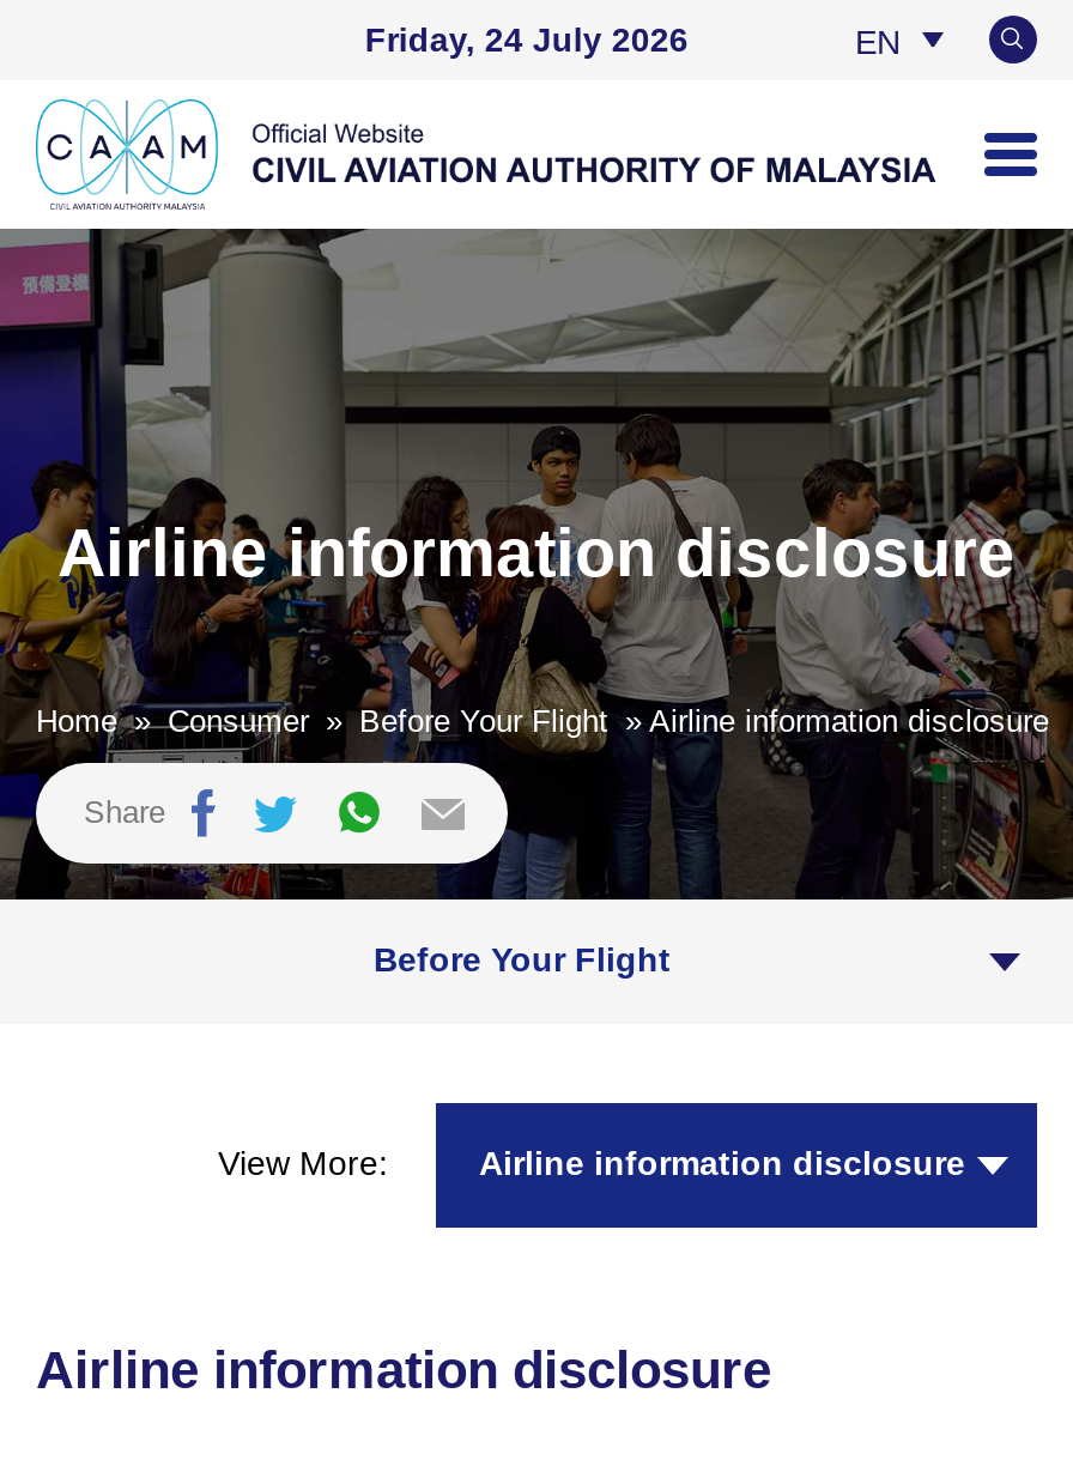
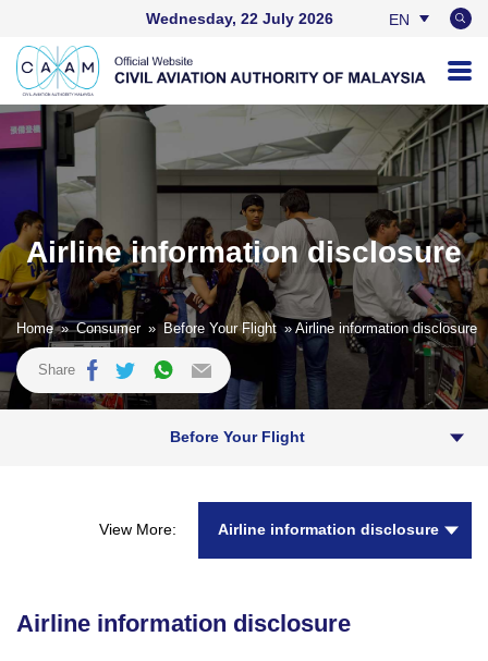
[365,19,688,57] Friday, 24 July 2026 -> [146,9,333,27] Wednesday, 22 July 2026

